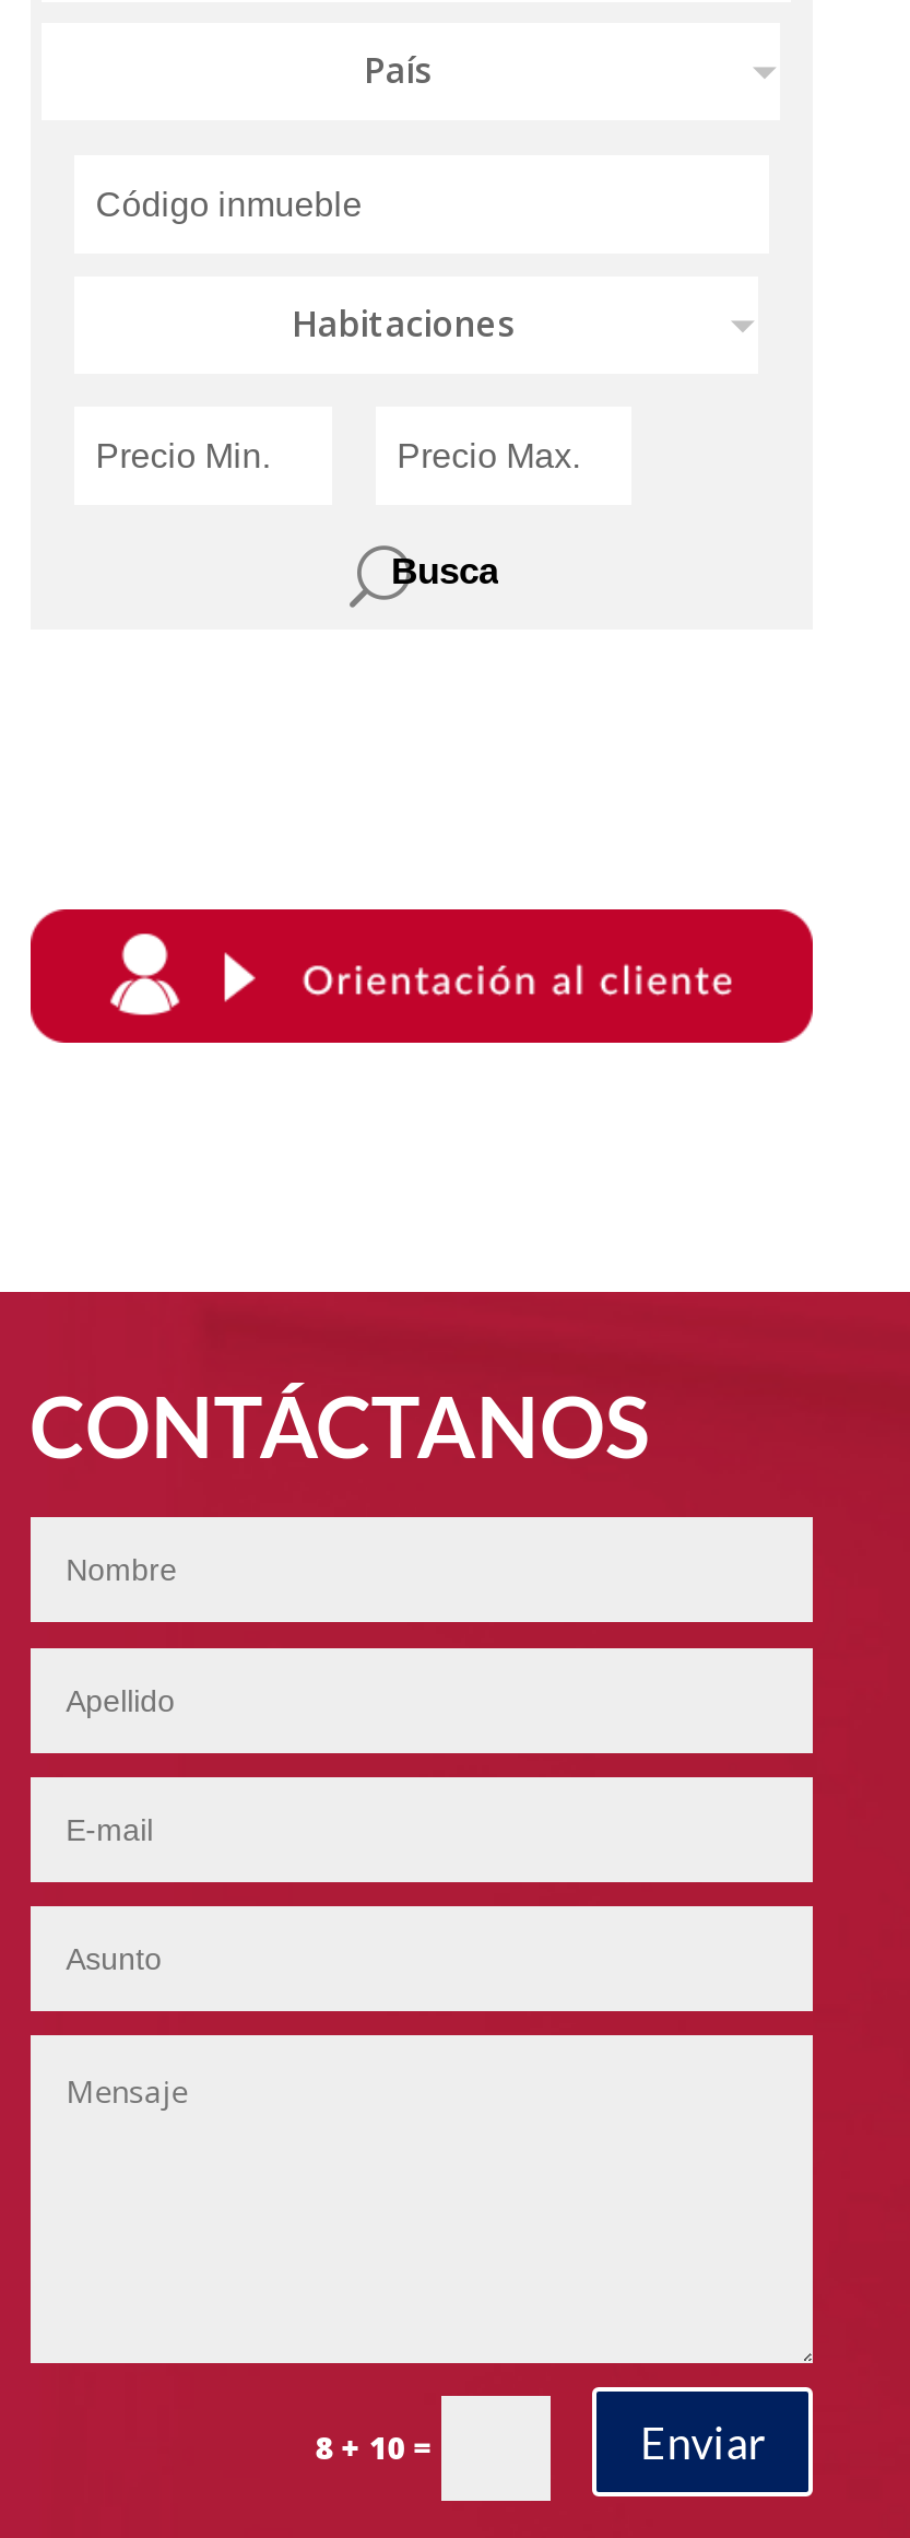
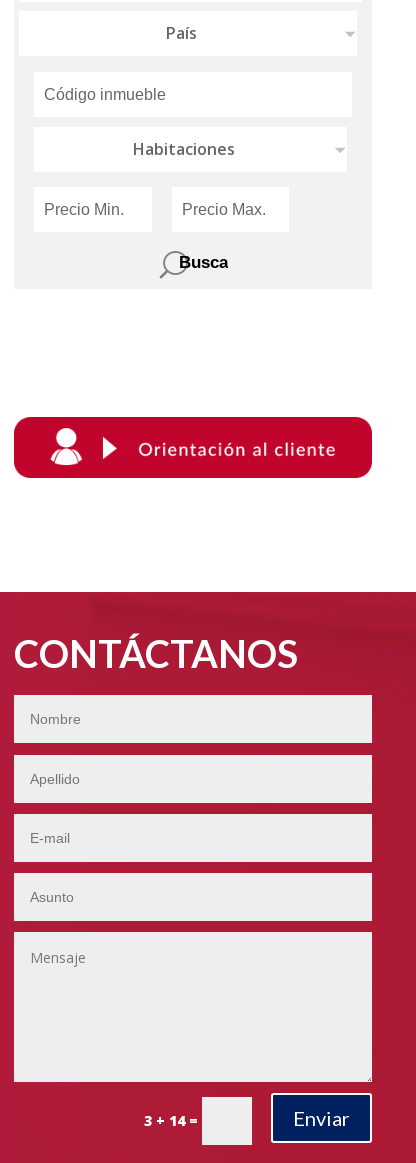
[315,2427,442,2468] 8 + 10 = -> [144,1111,202,1130] 3 + 14 =

